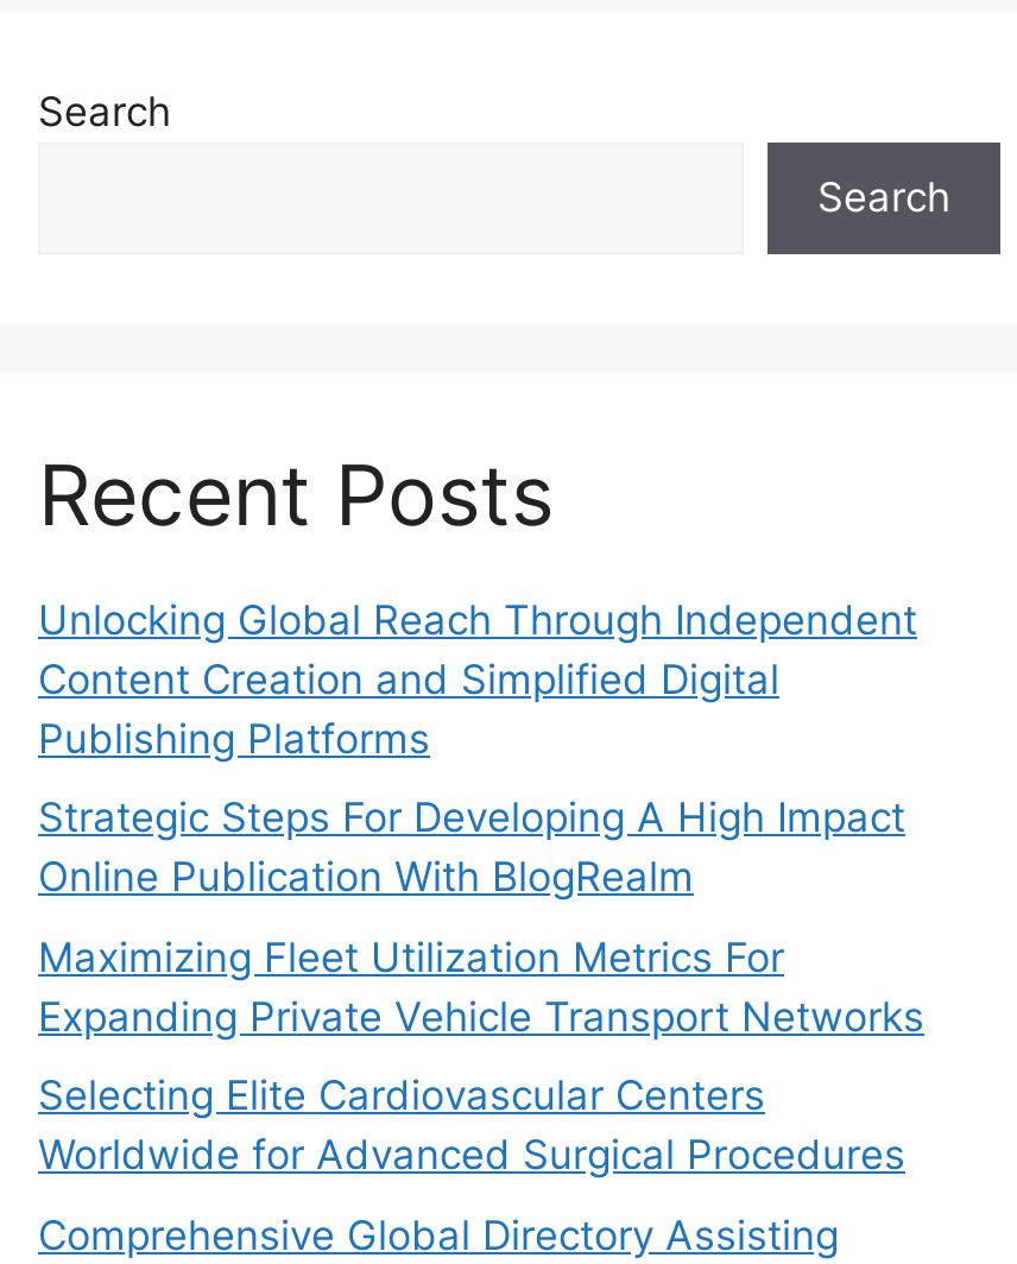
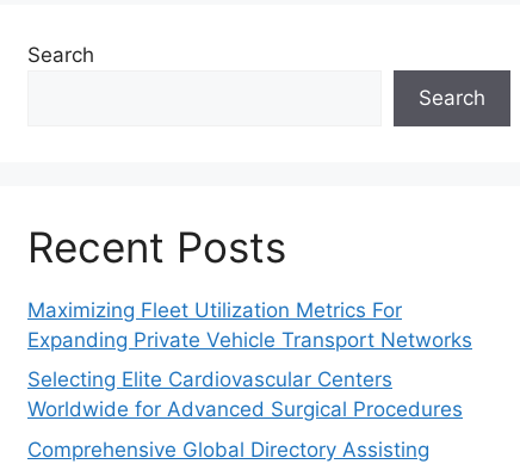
[38,595,917,900] Unlocking Global Reach Through Independent | Content Creation and Simplified Digital | Publishing Platforms | Strategic Steps For Developing A High Impact | Online Publication With BlogRealm -> none

